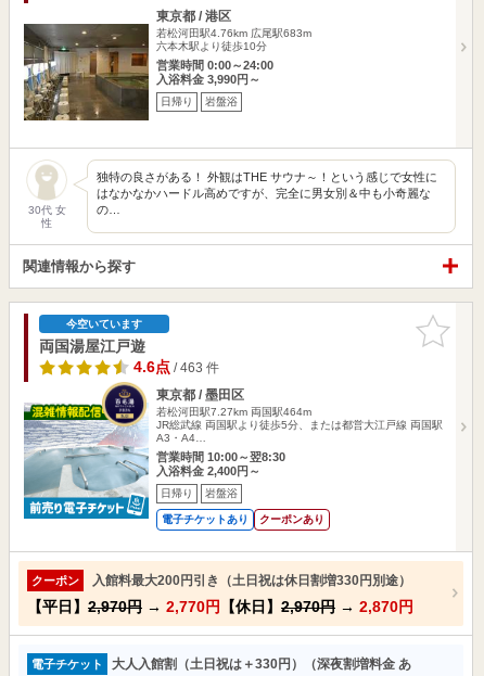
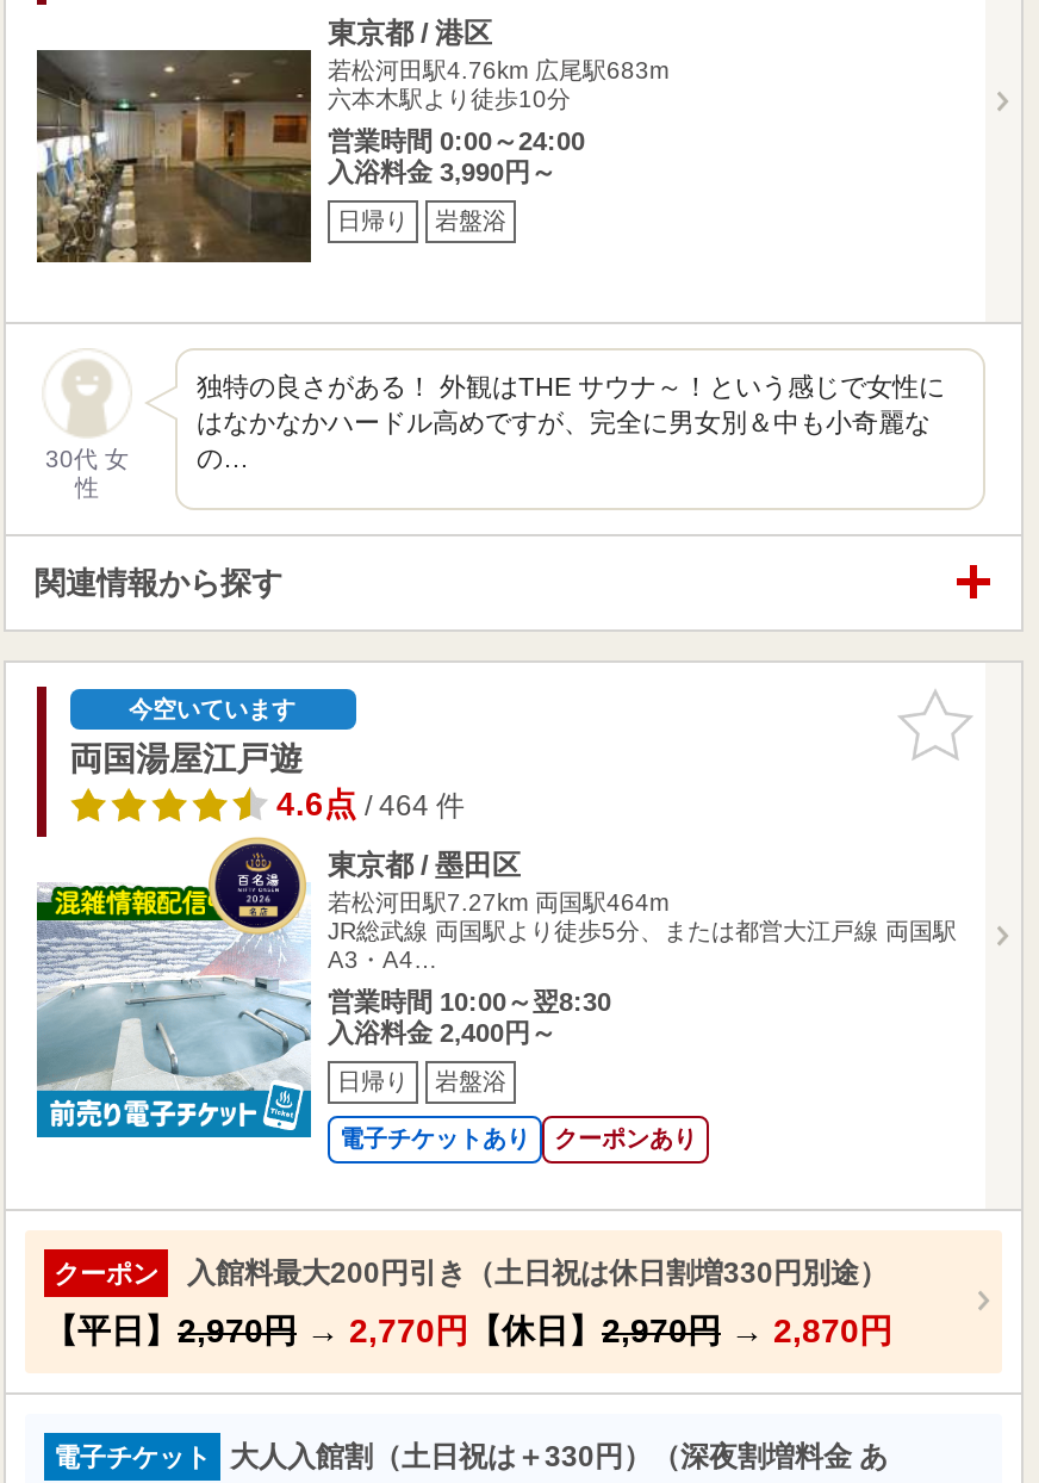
[133,359,219,375] 4.6点/ 463 件 -> [276,786,465,822] 4.6点/ 464 件

